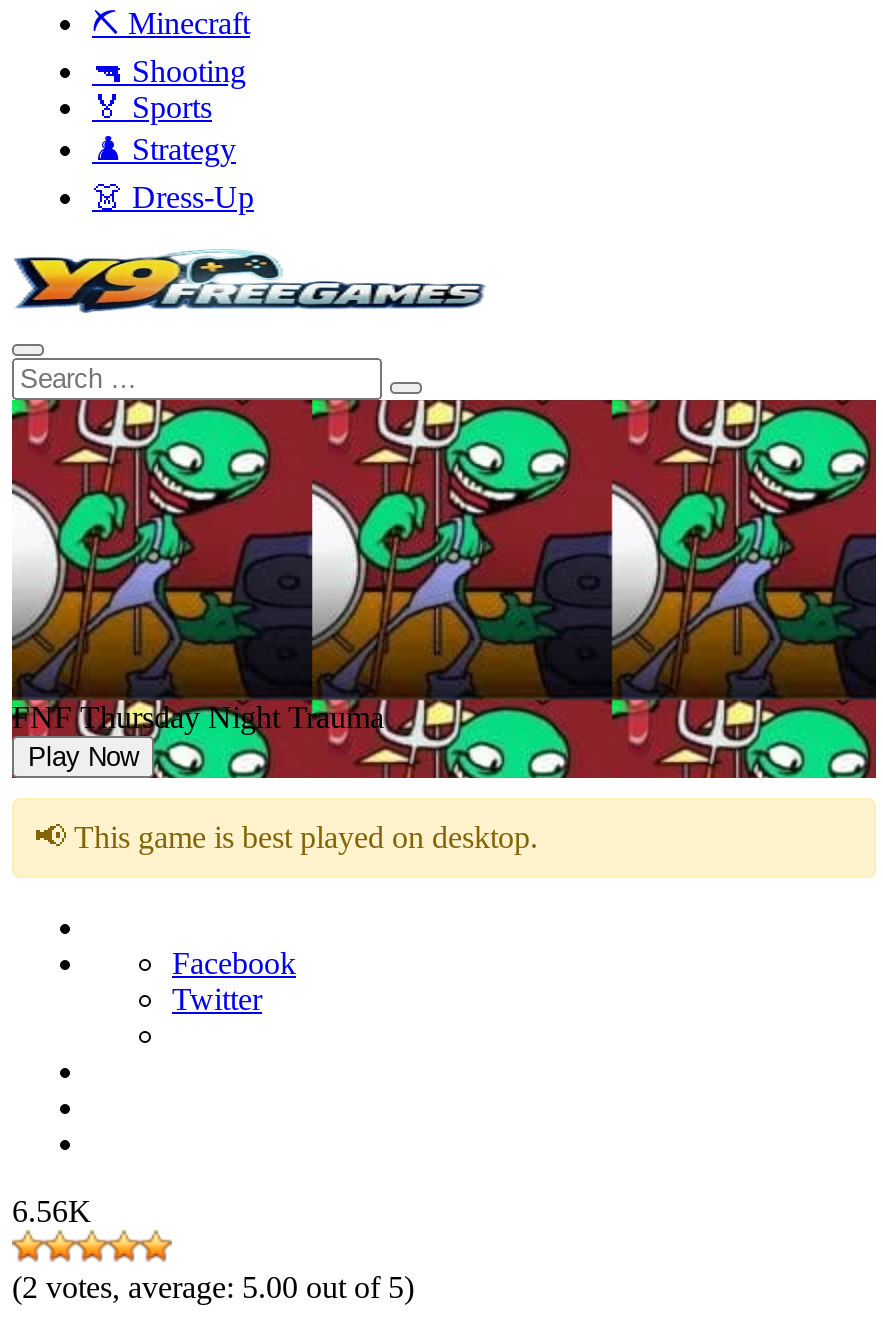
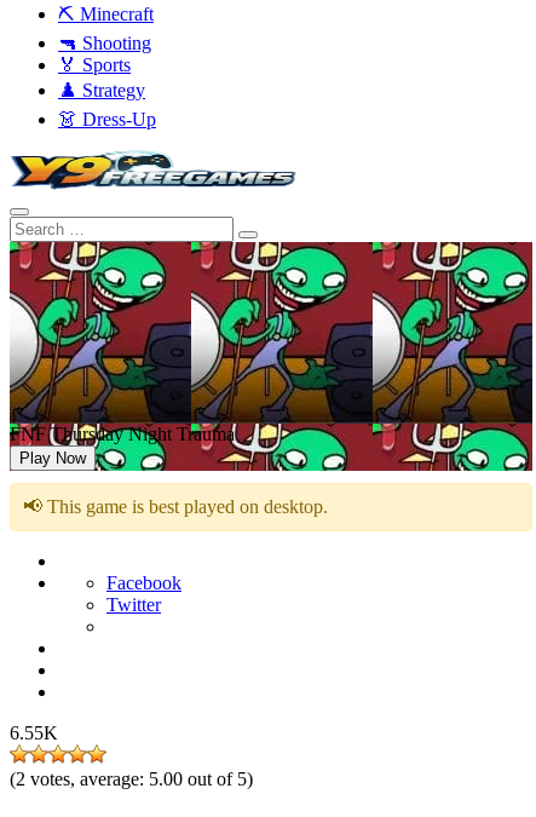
[12,1194,92,1228] 6.56K -> [10,723,58,743] 6.55K

